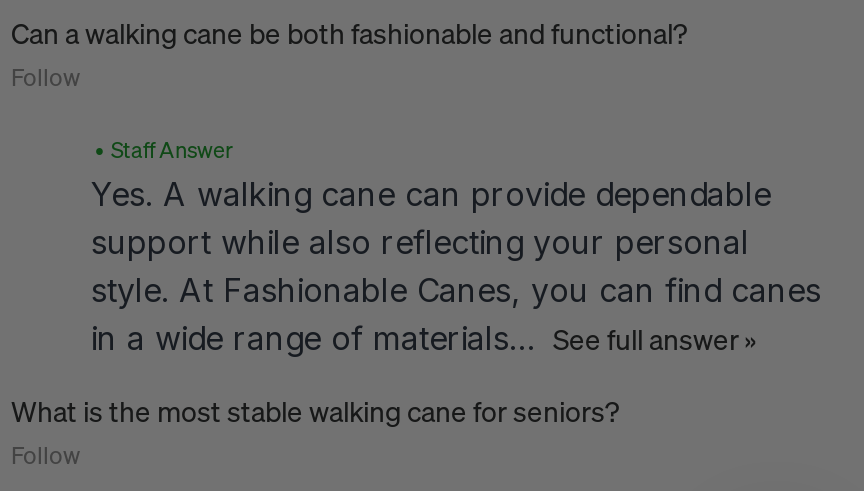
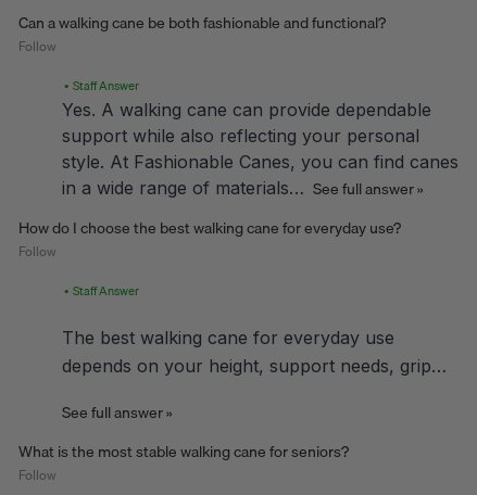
none -> [18,216,452,424] How do I choose the best walking cane for everyday use? | Follow | • Staff Answer | The best walking cane for everyday use | depends on your height, support needs, grip… | See full answer »

